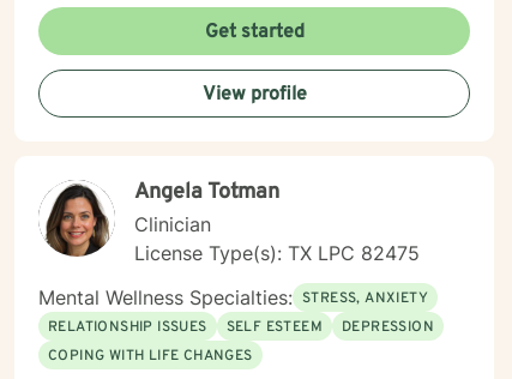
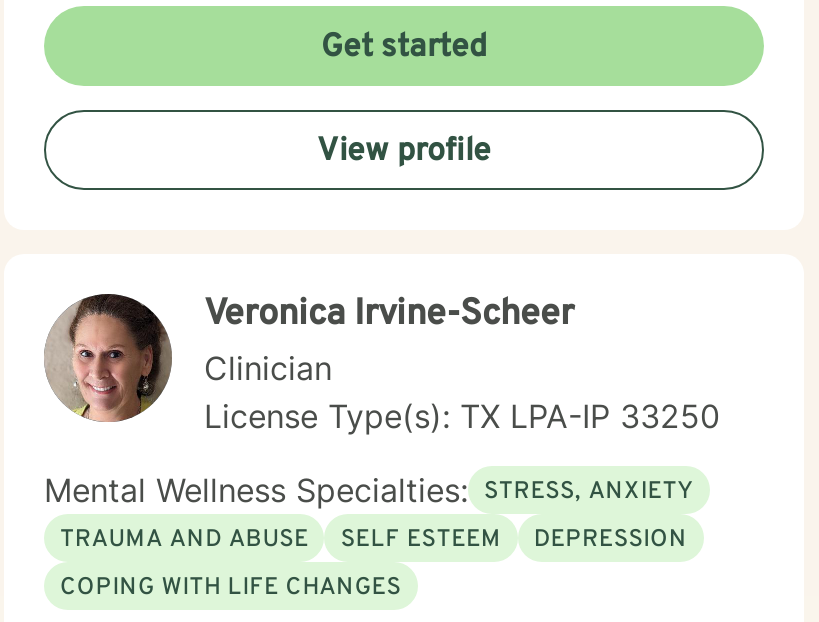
[40,179,279,257] [image] | Angela Totman -> [44,292,574,422] [image] | Veronica Irvine-Scheer
[134,241,420,265] License Type(s): TX LPC 82475 -> [204,396,720,436] License Type(s): TX LPA-IP 33250
[48,318,207,337] RELATIONSHIP ISSUES -> [60,524,309,556] TRAUMA AND ABUSE

